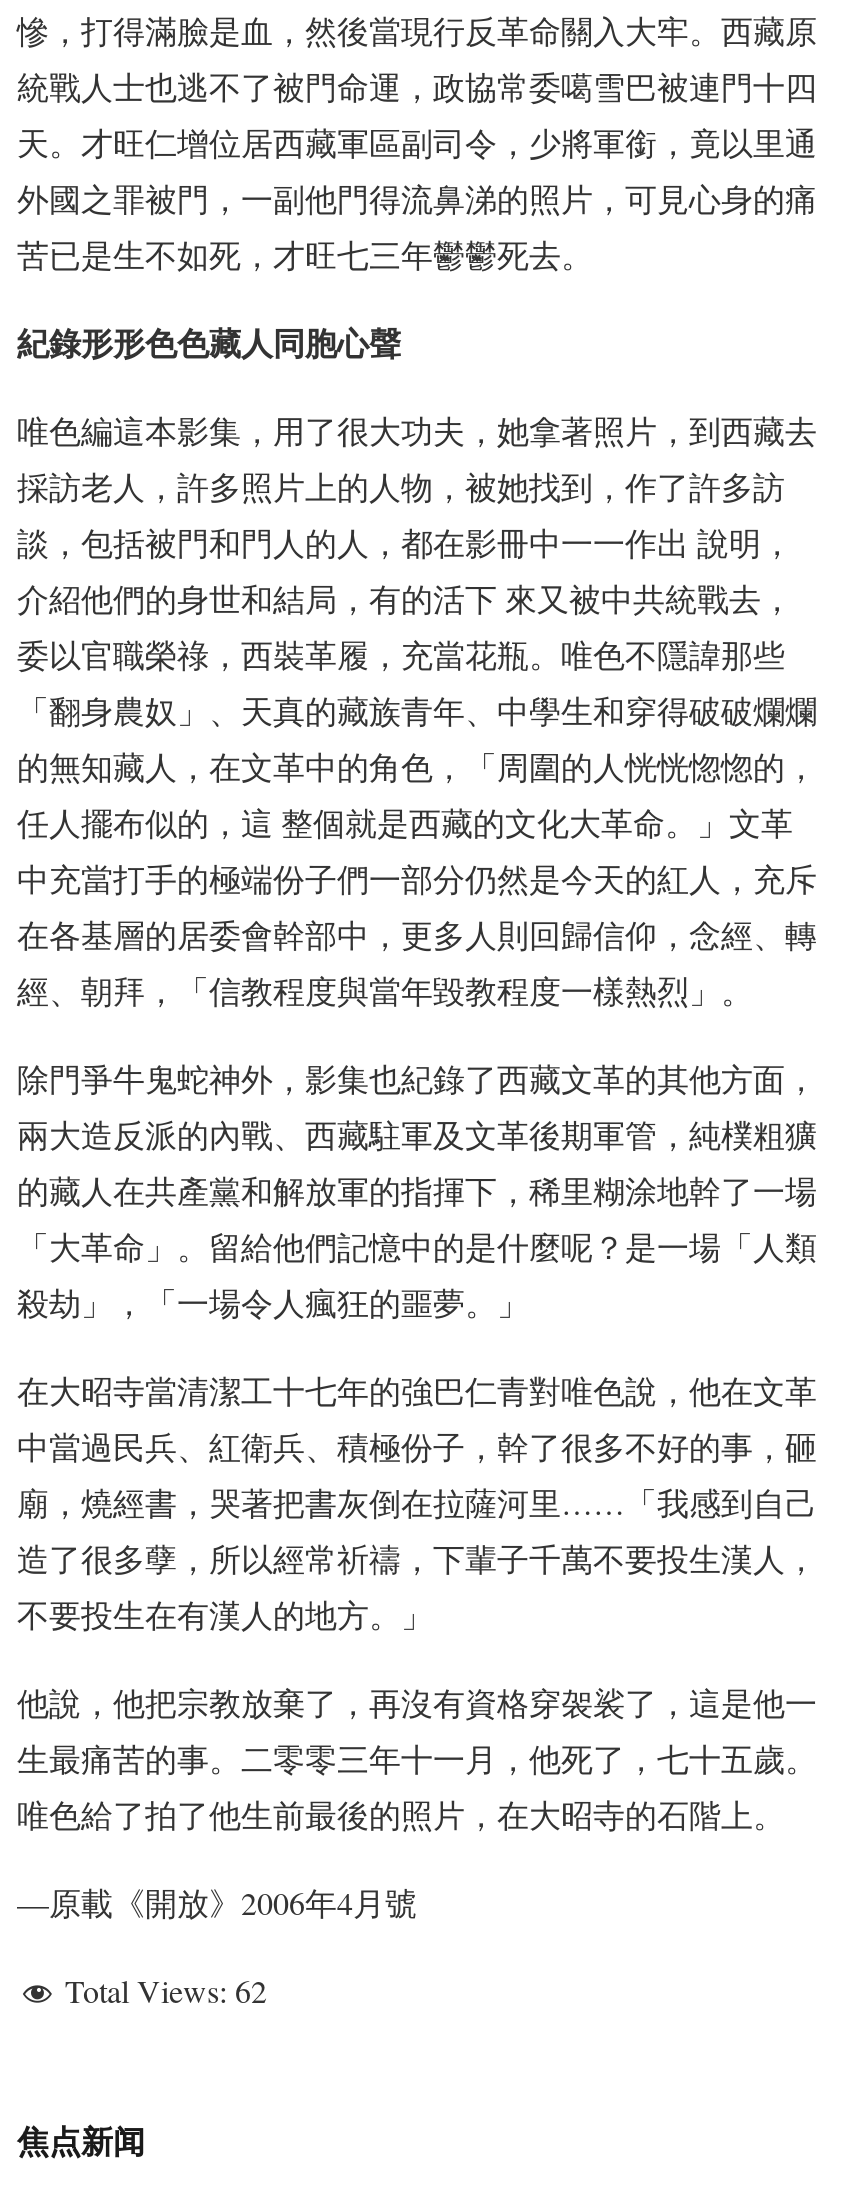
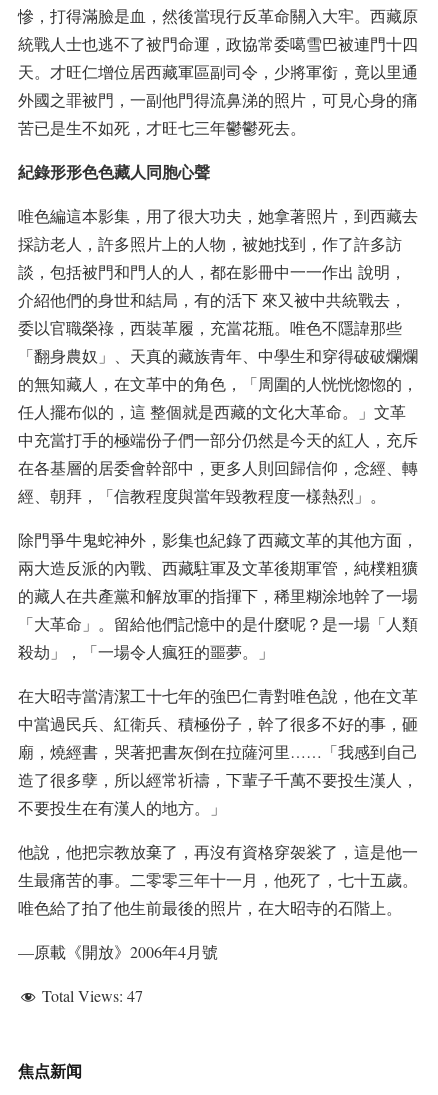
[65,1969,267,2011] Total Views: 62 -> [42,985,143,1006] Total Views: 47

